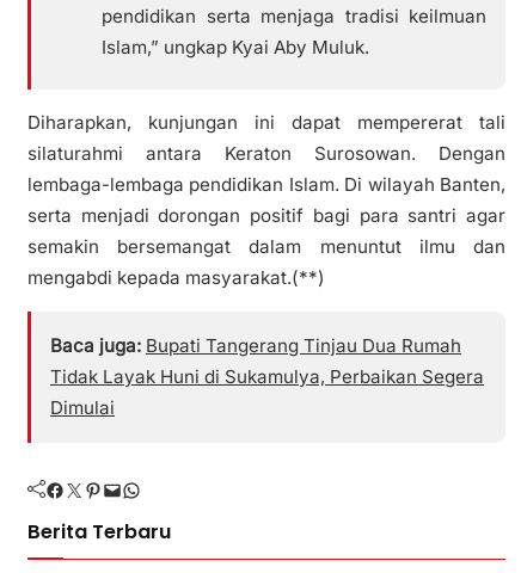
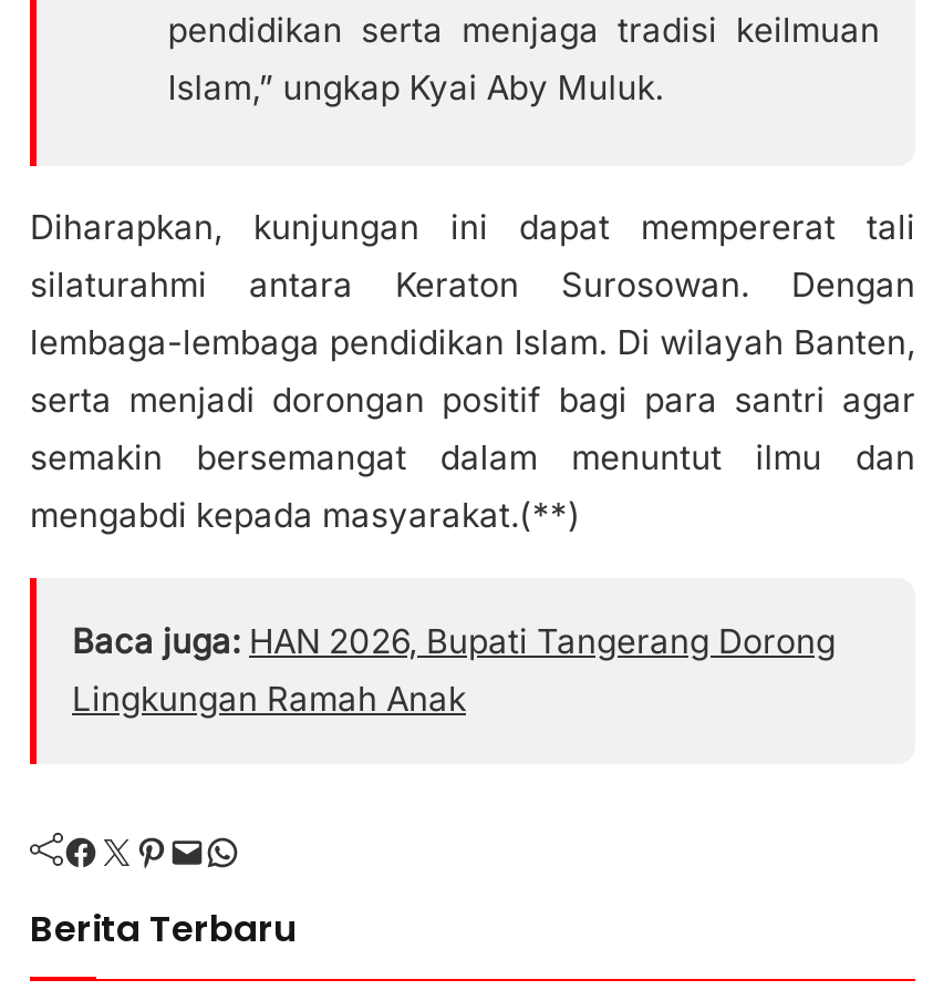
[50,335,484,419] Baca juga: Bupati Tangerang Tinjau Dua Rumah | Tidak Layak Huni di Sukamulya, Perbaikan Segera | Dimulai -> [72,621,836,721] Baca juga: HAN 2026, Bupati Tangerang Dorong | Lingkungan Ramah Anak

